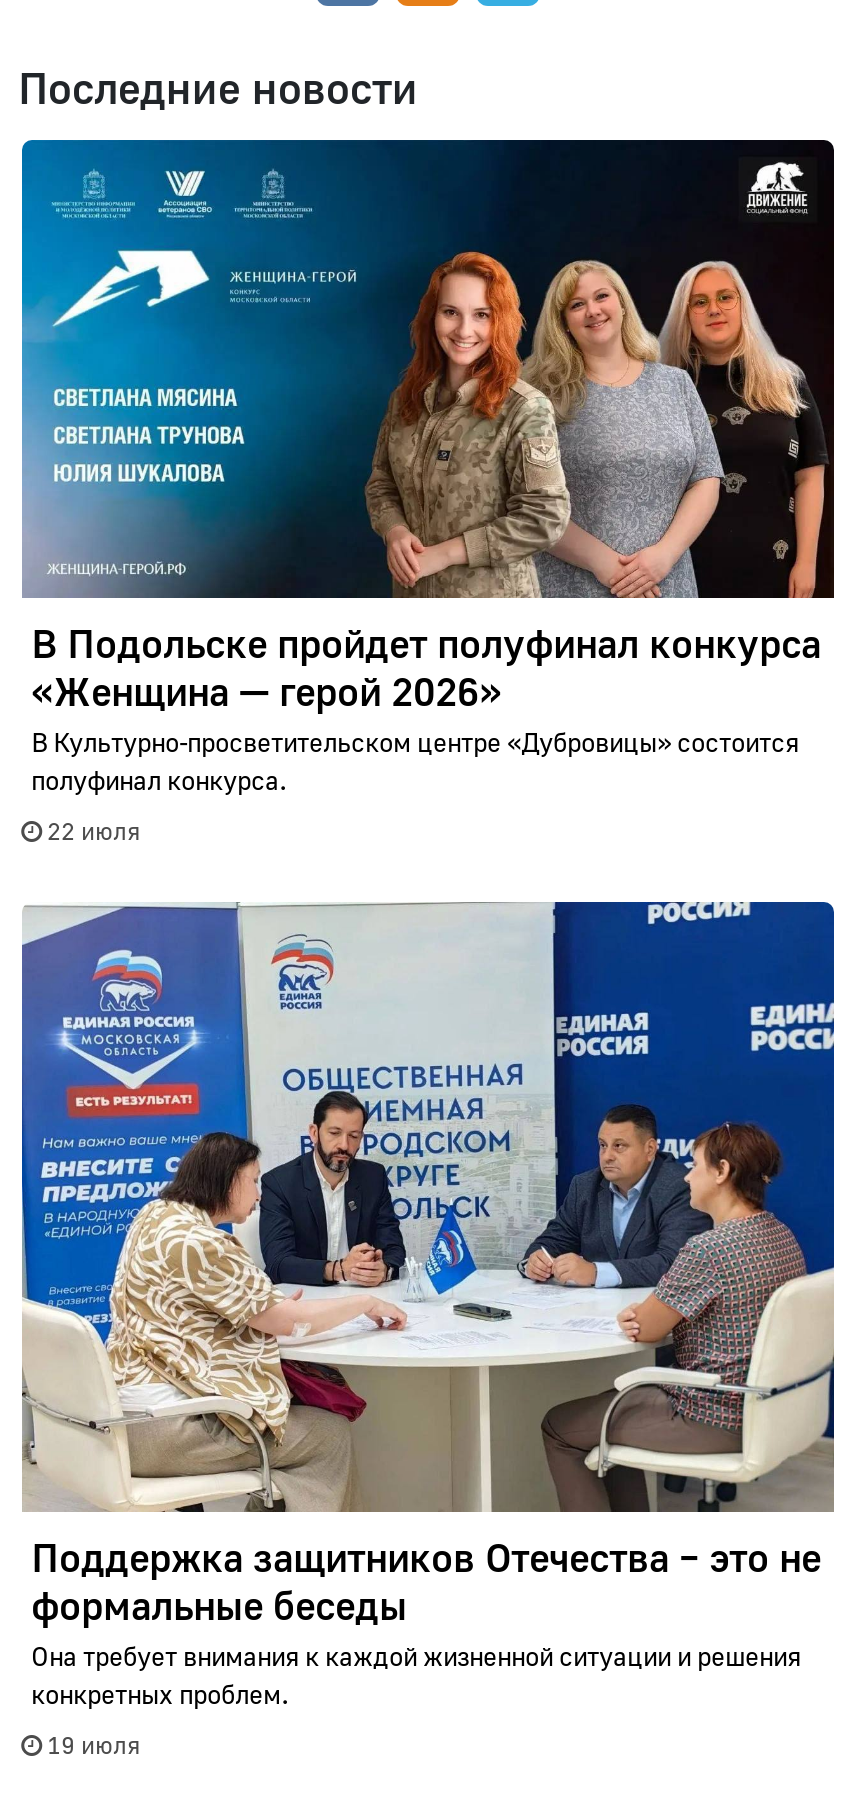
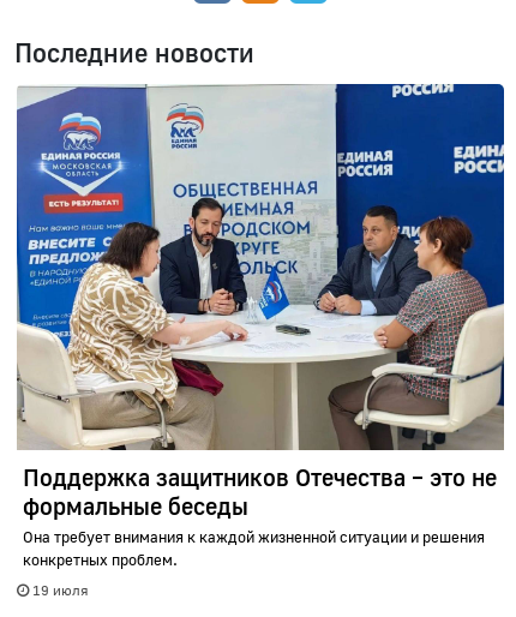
[20,138,836,846] [image] | В Подольске пройдет полуфинал конкурса | «Женщина — герой 2026» | В Культурно-просветительском центре «Дубровицы» состоится | полуфинал конкурса. | 22 июля -> none

